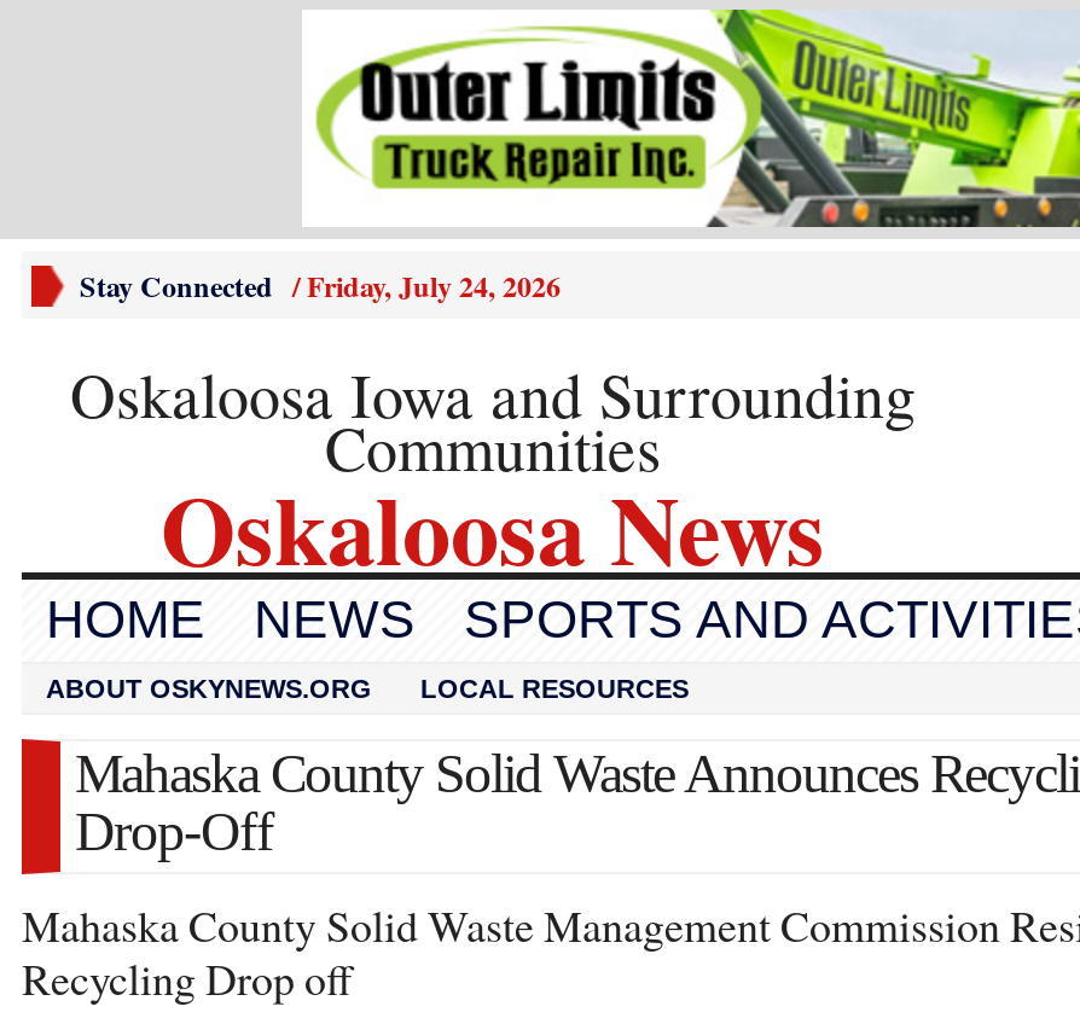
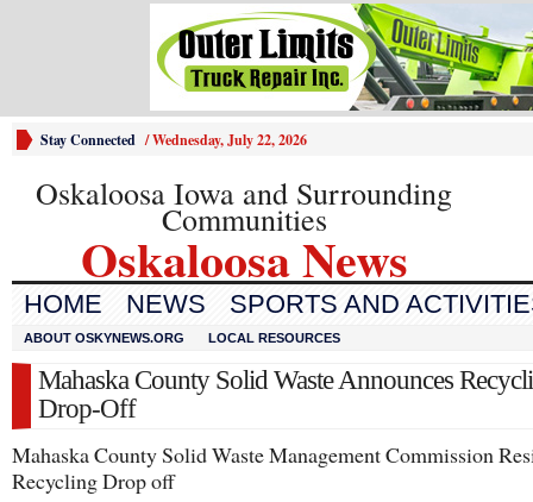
[80,266,561,307] Stay Connected / Friday, July 24, 2026 -> [40,130,307,150] Stay Connected / Wednesday, July 22, 2026

